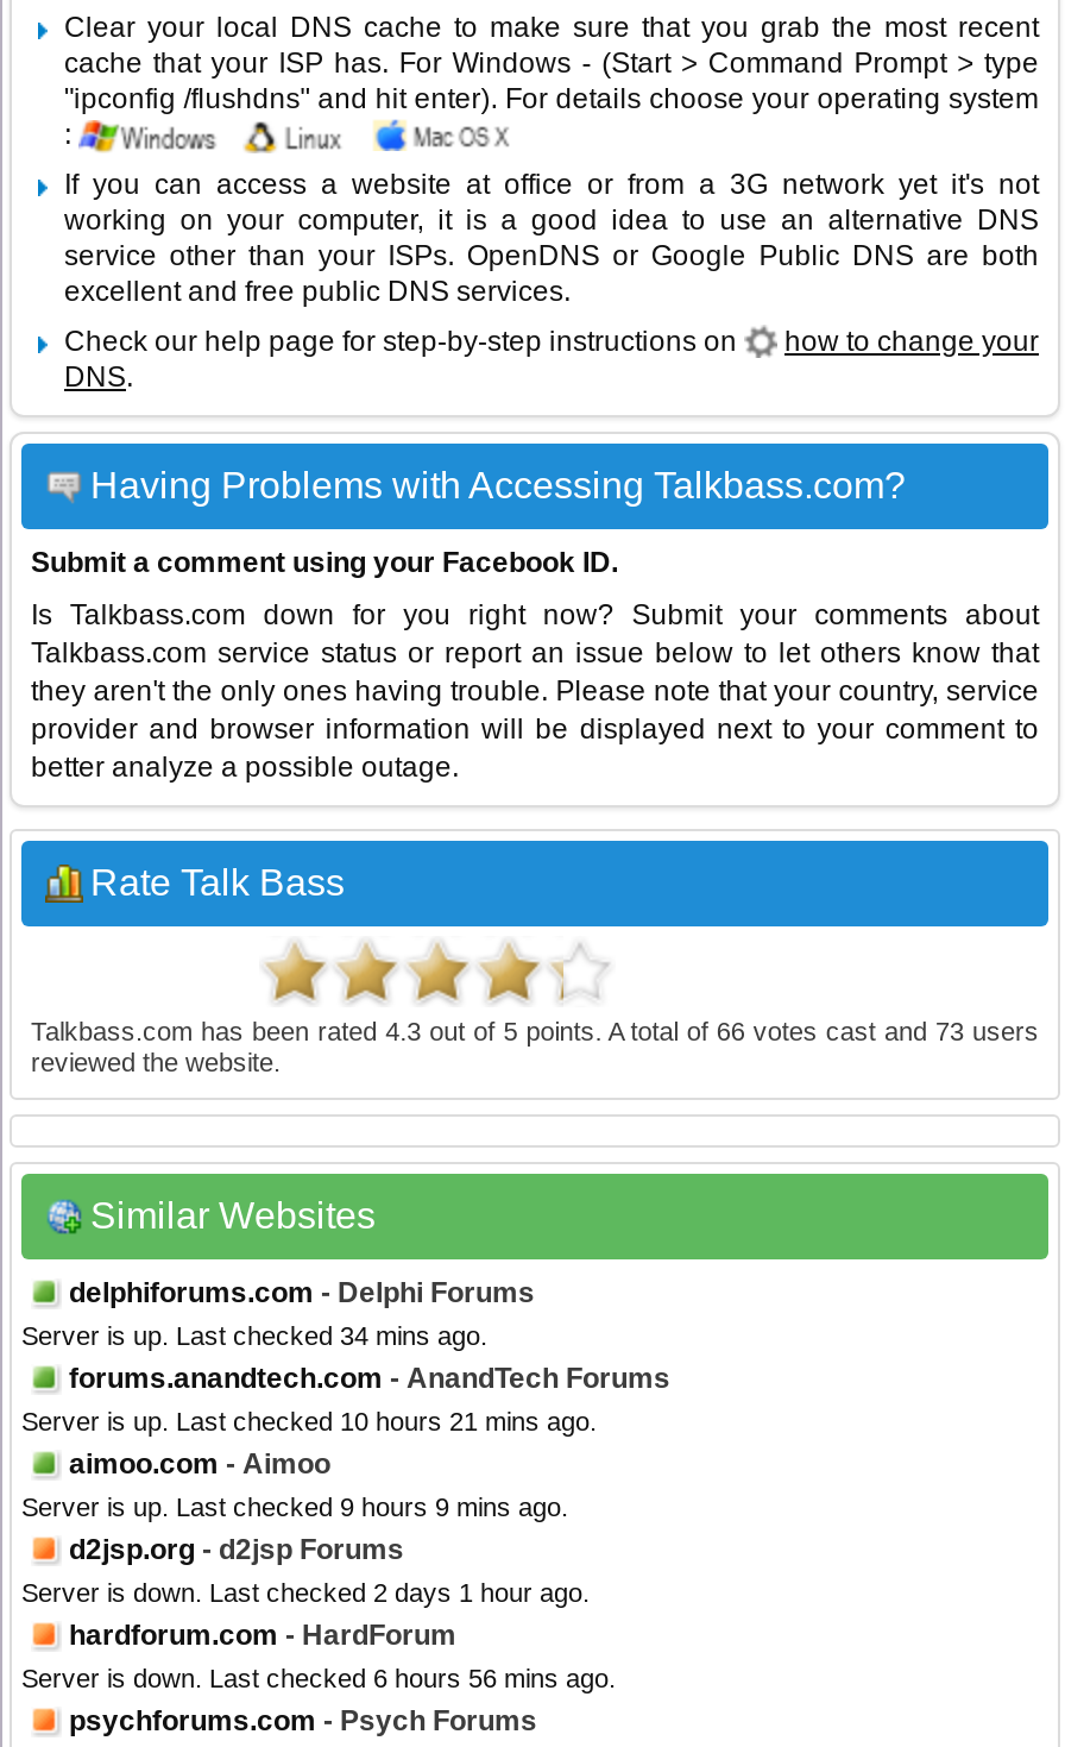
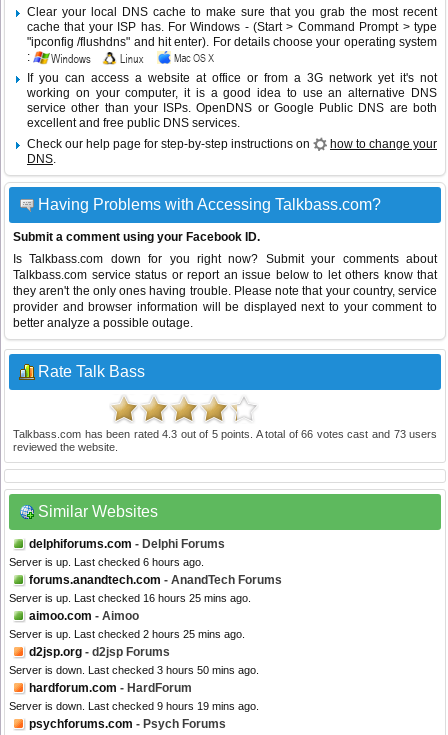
[21,1321,487,1350] Server is up. Last checked 34 mins ago. -> [9,556,204,568] Server is up. Last checked 6 hours ago.
[21,1407,597,1435] Server is up. Last checked 10 hours 21 mins ago. -> [9,592,251,604] Server is up. Last checked 16 hours 25 mins ago.
[21,1493,568,1521] Server is up. Last checked 9 hours 9 mins ago. -> [9,628,245,640] Server is up. Last checked 2 hours 25 mins ago.
[21,1578,590,1607] Server is down. Last checked 2 days 1 hour ago. -> [9,664,259,676] Server is down. Last checked 3 hours 50 mins ago.
[21,1664,616,1692] Server is down. Last checked 6 hours 56 mins ago. -> [9,700,259,712] Server is down. Last checked 9 hours 19 mins ago.

